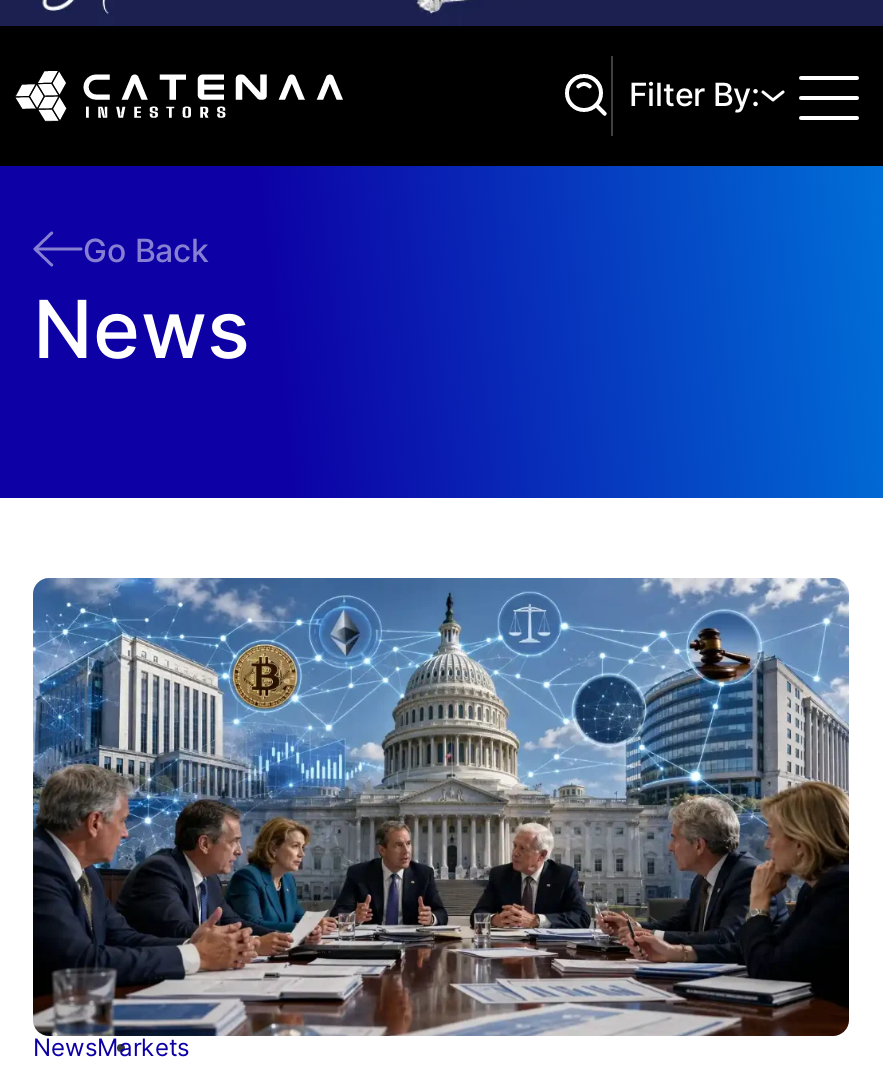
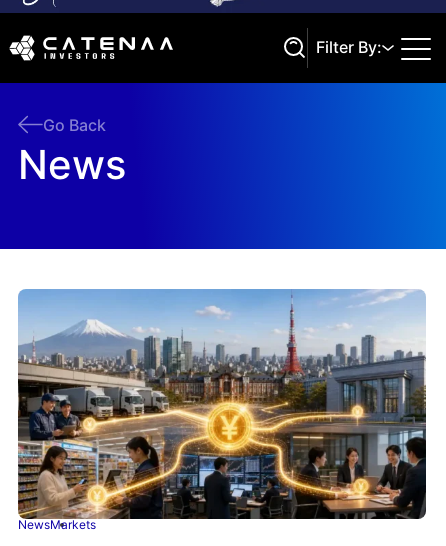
[31,578,849,1038] [image] -> [17,289,426,520] [image]

